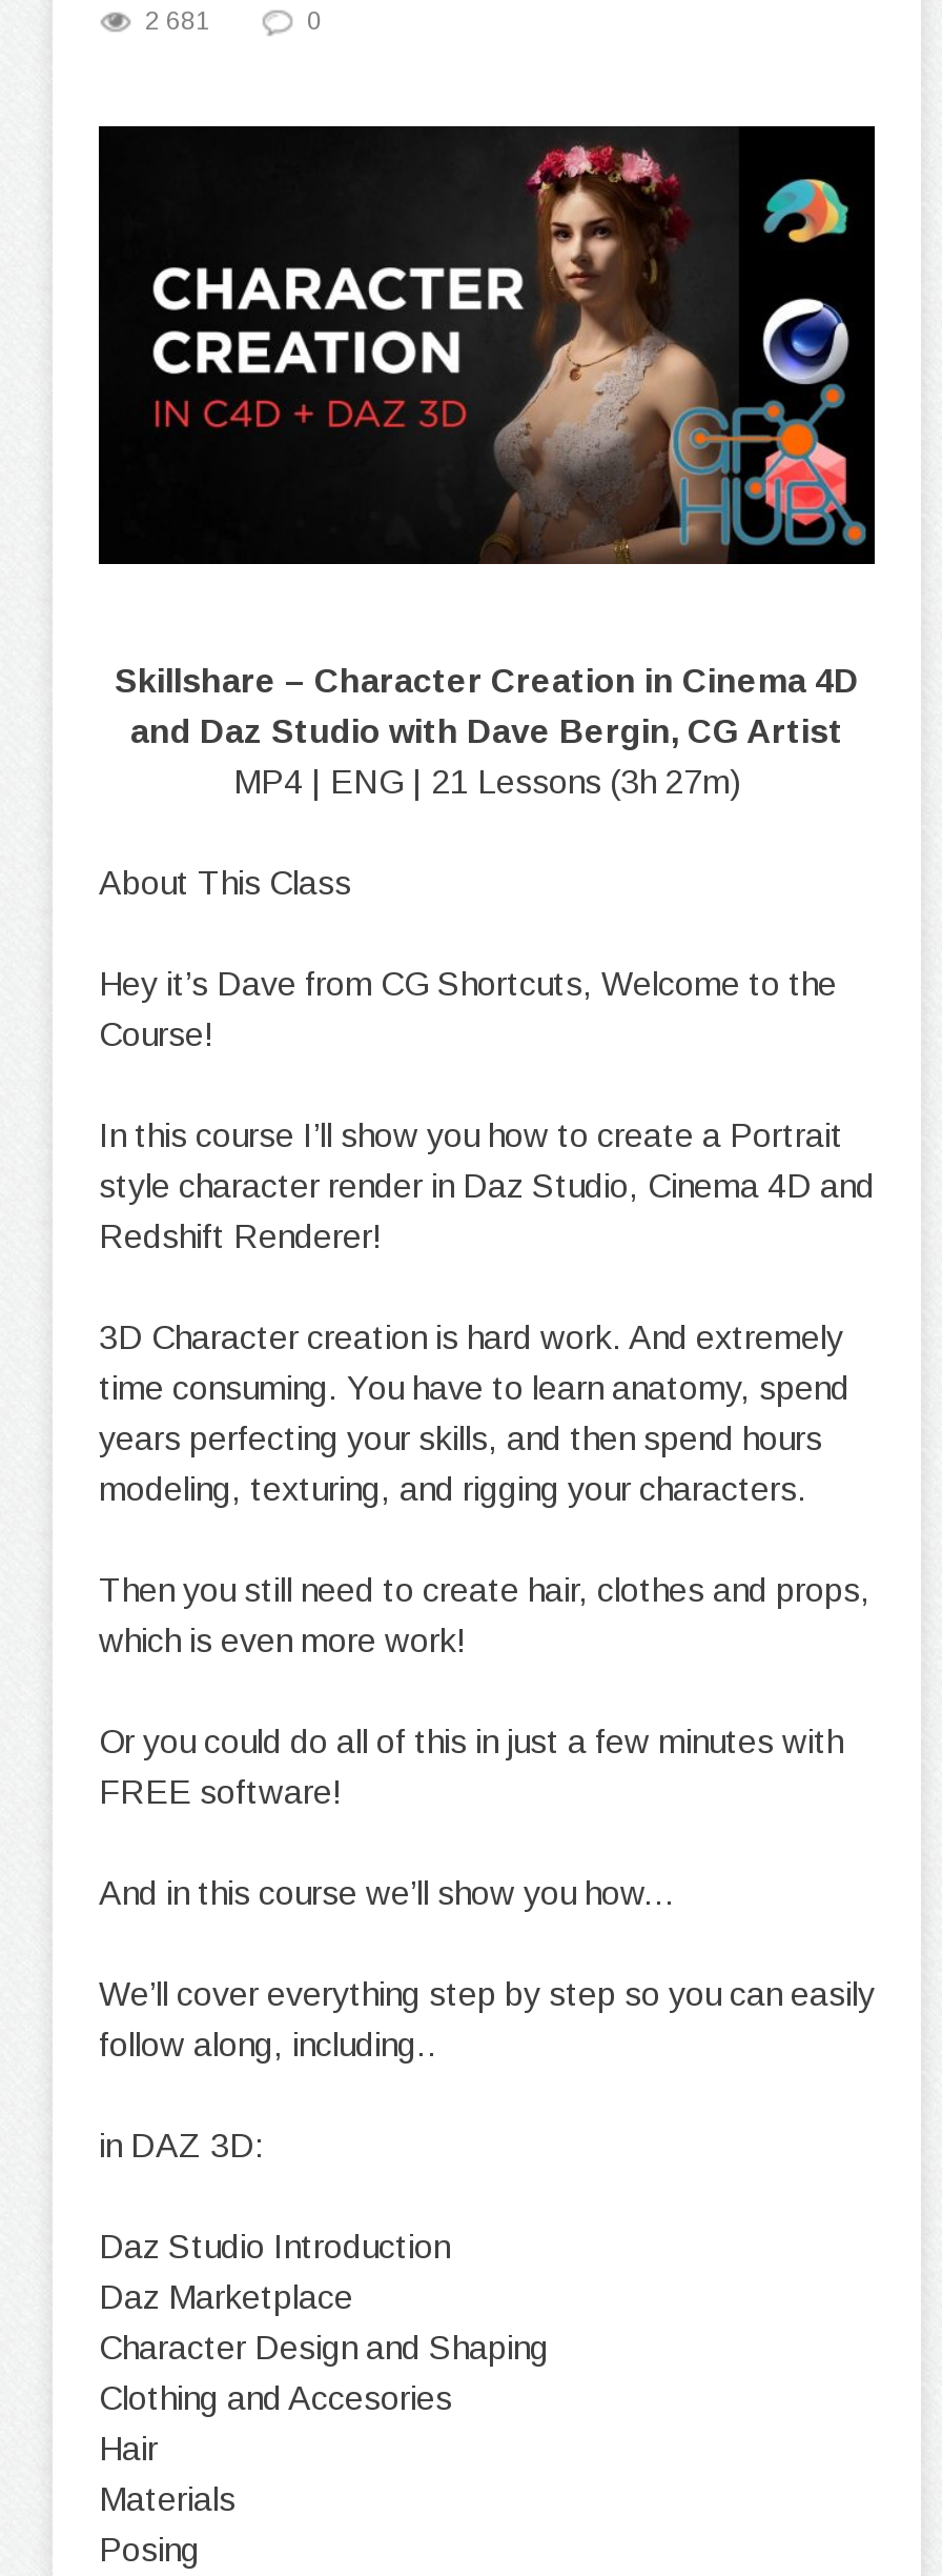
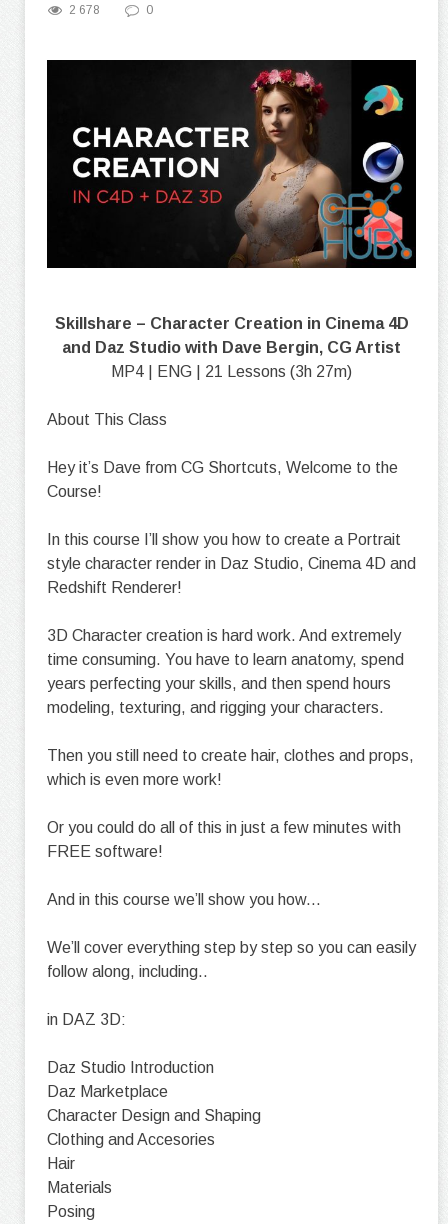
[145,6,210,36] 2 681 -> [69,3,100,17] 2 678

